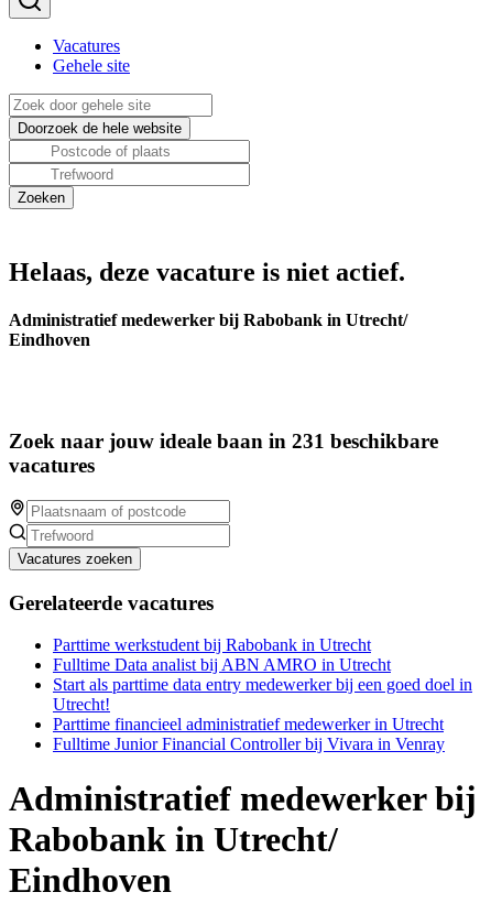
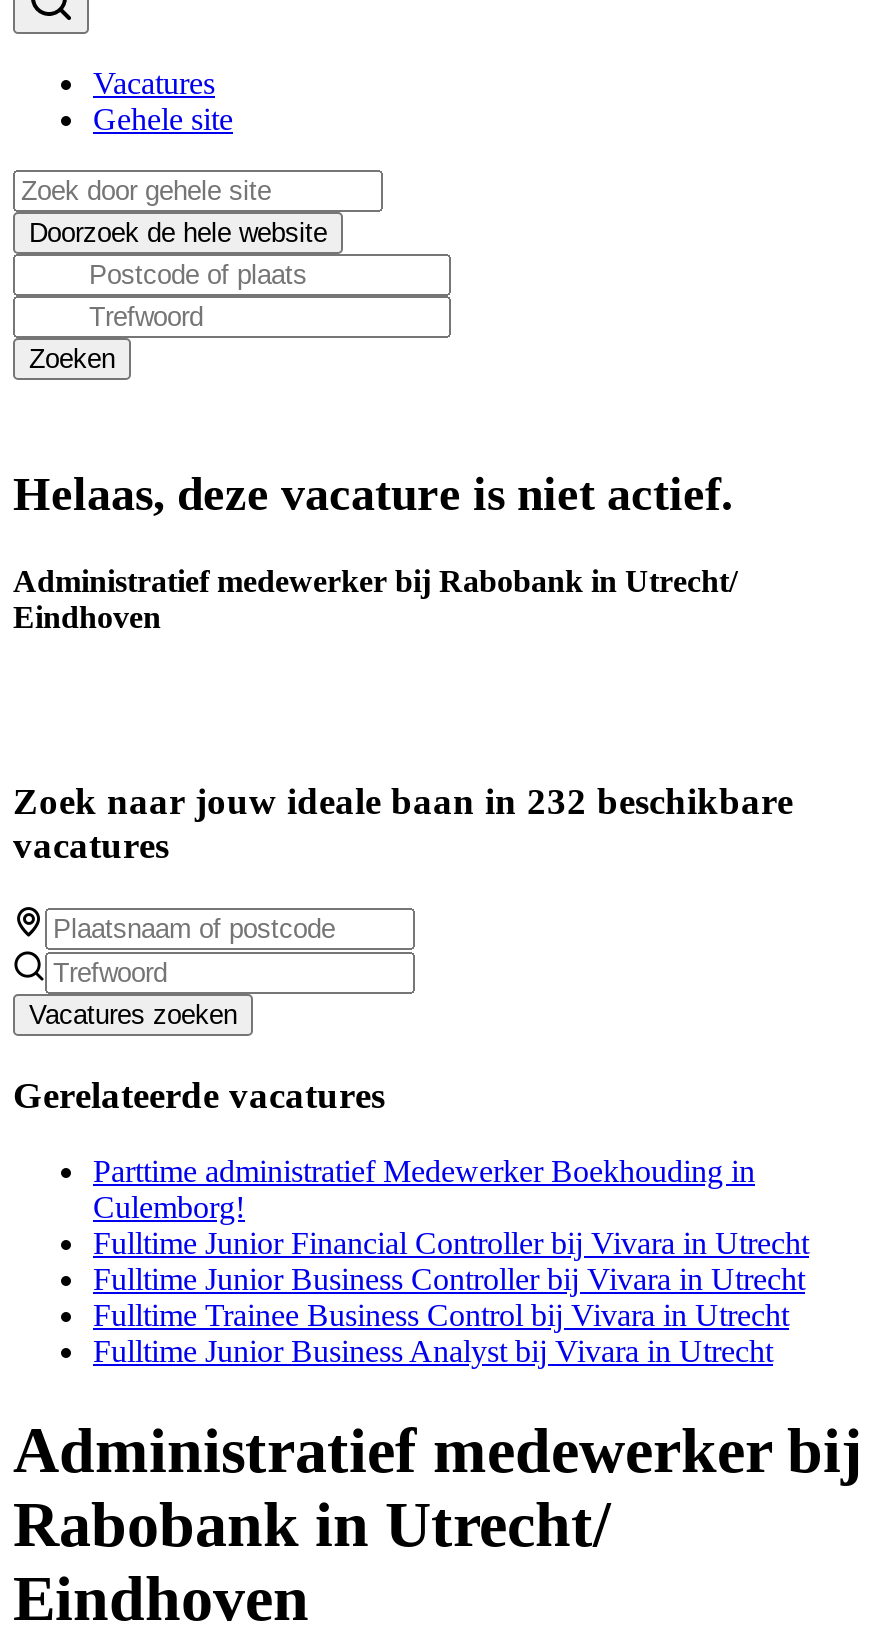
[9,430,438,453] Zoek naar jouw ideale baan in 231 beschikbare -> [13,780,793,822] Zoek naar jouw ideale baan in 232 beschikbare
[53,636,472,754] Parttime werkstudent bij Rabobank in Utrecht | Fulltime Data analist bij ABN AMRO in Utrecht | Start als parttime data entry medewerker bij een goed doel in | Utrecht! | Parttime financieel administratief medewerker in Utrecht | Fulltime Junior Financial Controller bij Vivara in Venray -> [93,1155,809,1369] Parttime administratief Medewerker Boekhouding in | Culemborg! | Fulltime Junior Financial Controller bij Vivara in Utrecht | Fulltime Junior Business Controller bij Vivara in Utrecht | Fulltime Trainee Business Control bij Vivara in Utrecht | Fulltime Junior Business Analyst bij Vivara in Utrecht

